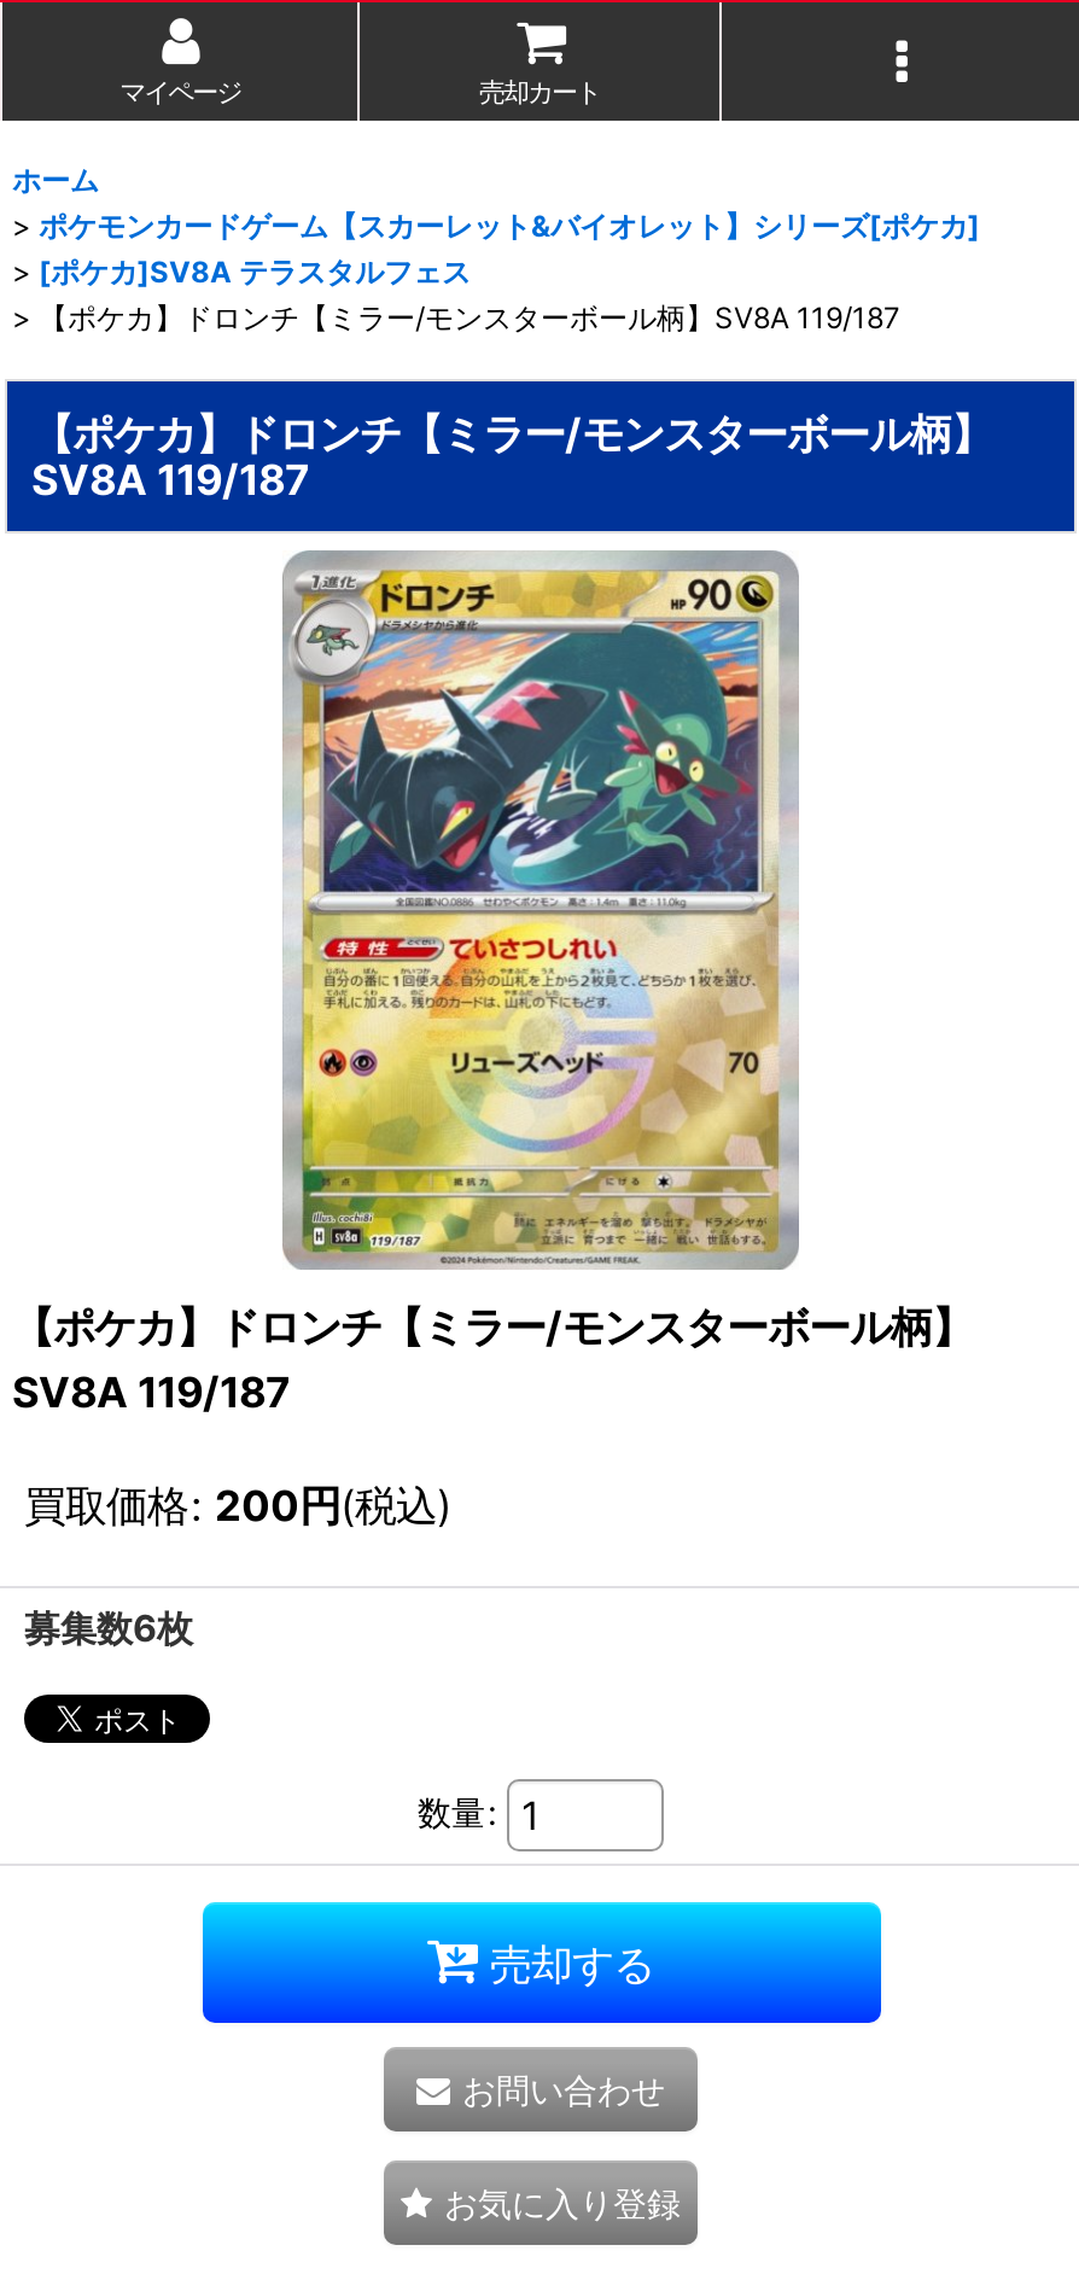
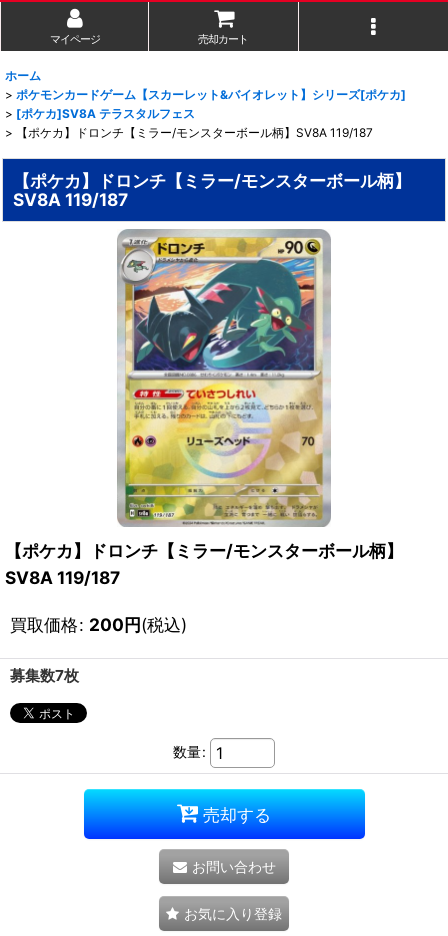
[24,1605,193,1651] 募集数6枚 -> [10,666,79,685] 募集数7枚

